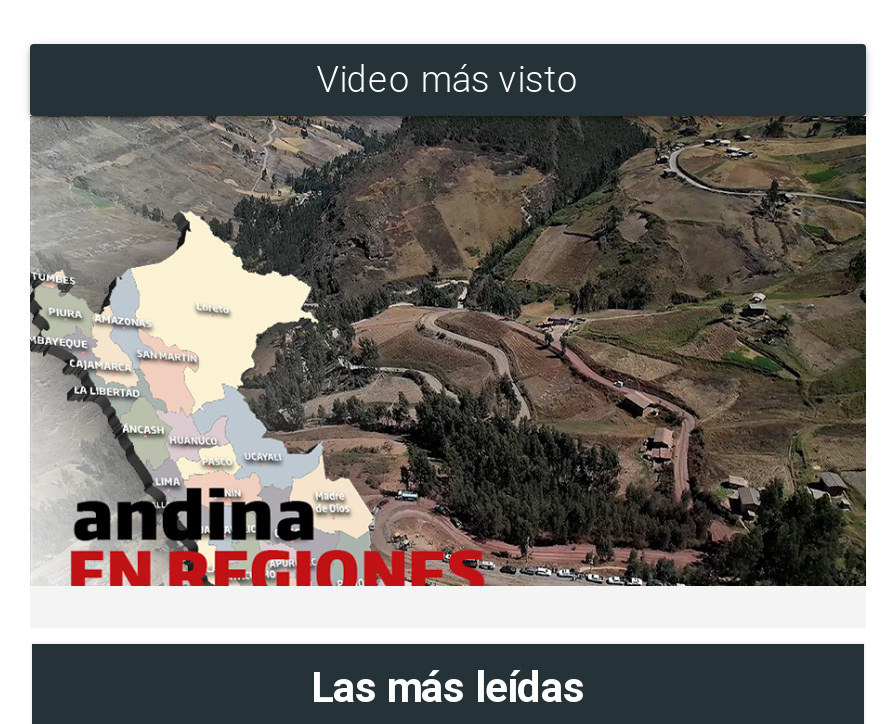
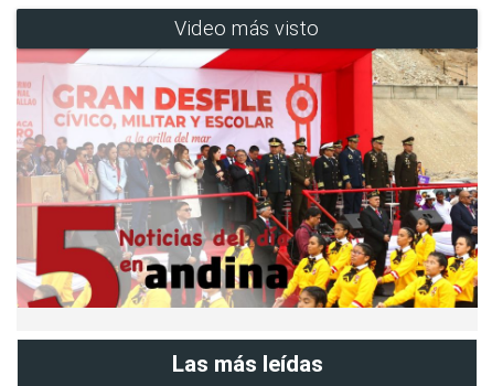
[28,116,868,588] [image] -> [17,47,479,309] [image]

